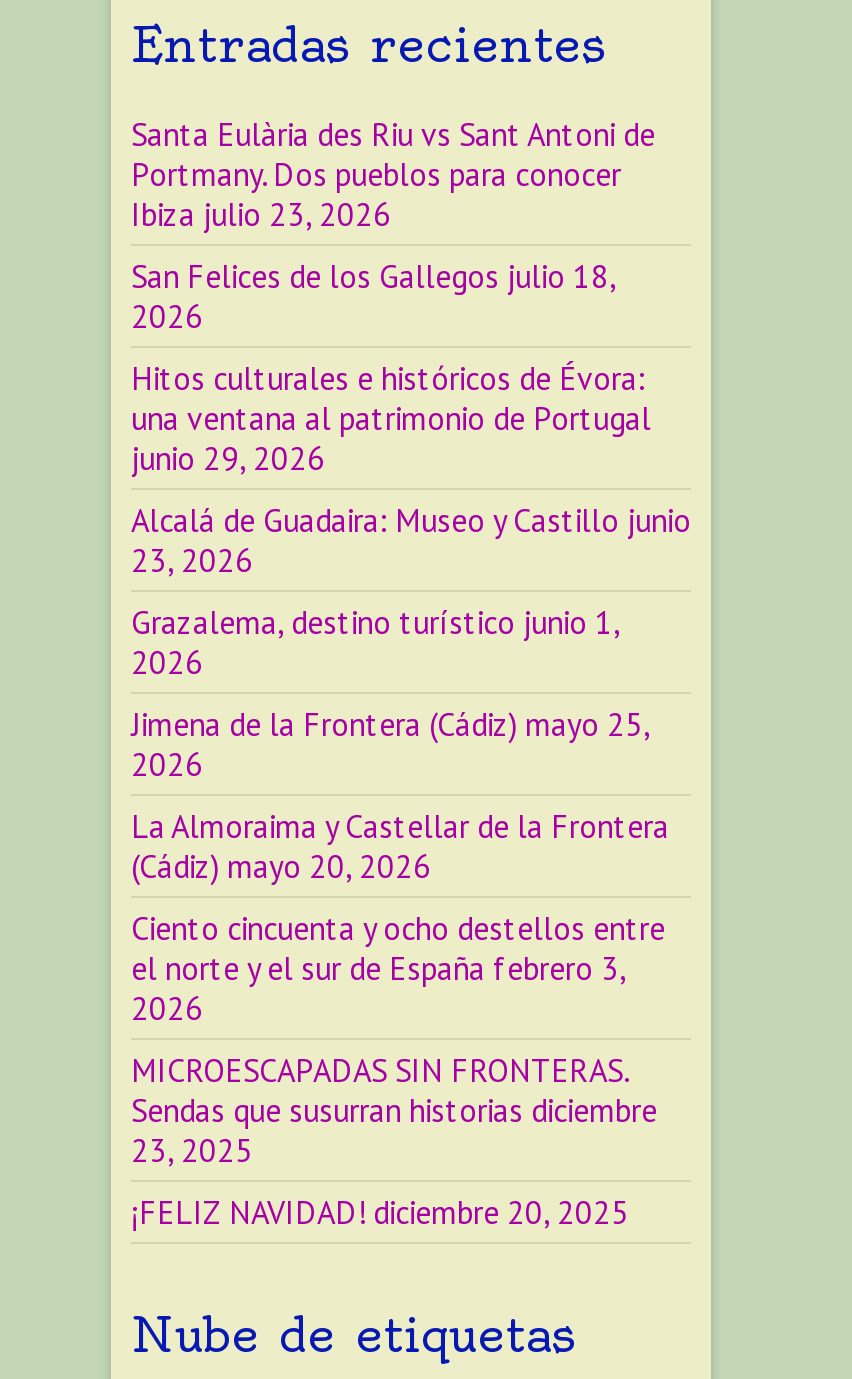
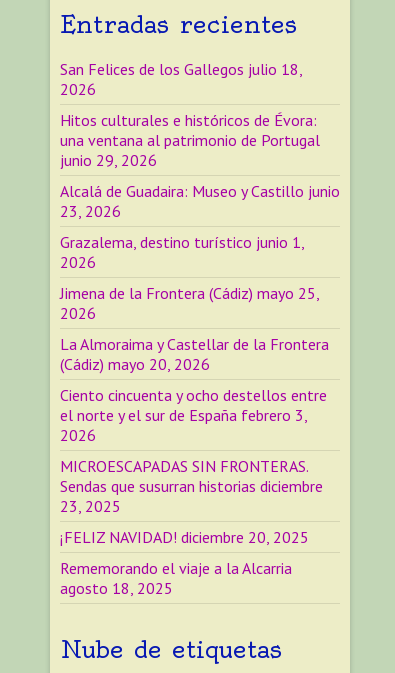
[131,113,655,233] Santa Eulària des Riu vs Sant Antoni de | Portmany. Dos pueblos para conocer | Ibiza julio 23, 2026 -> none
moved [131,255,691,1231] -> [60,58,340,546]: San Felices de los Gallegos julio 18, | 2026 | Hitos culturales e históricos de Évora: | ... | 23, 2025 | ¡FELIZ NAVIDAD! diciembre 20, 2025
none -> [60,557,292,597] Rememorando el viaje a la Alcarria | agosto 18, 2025

